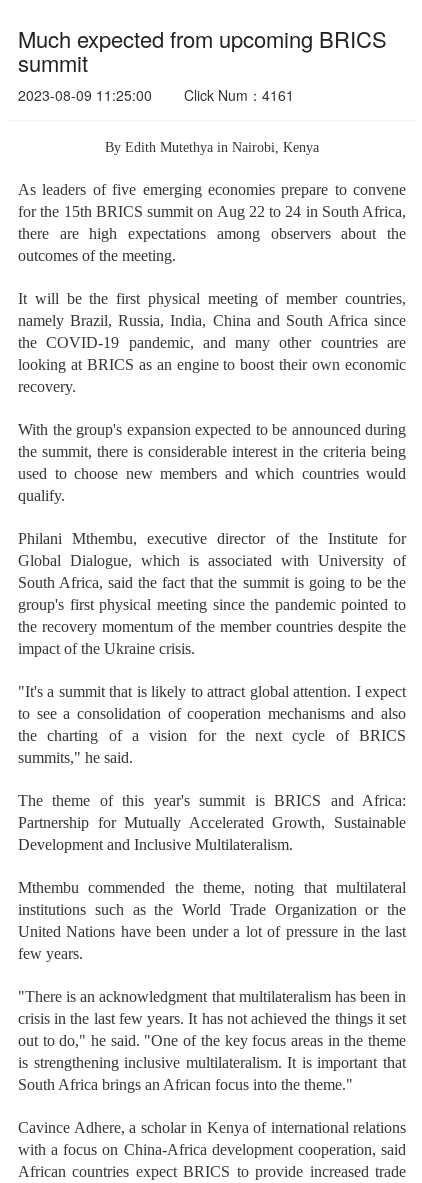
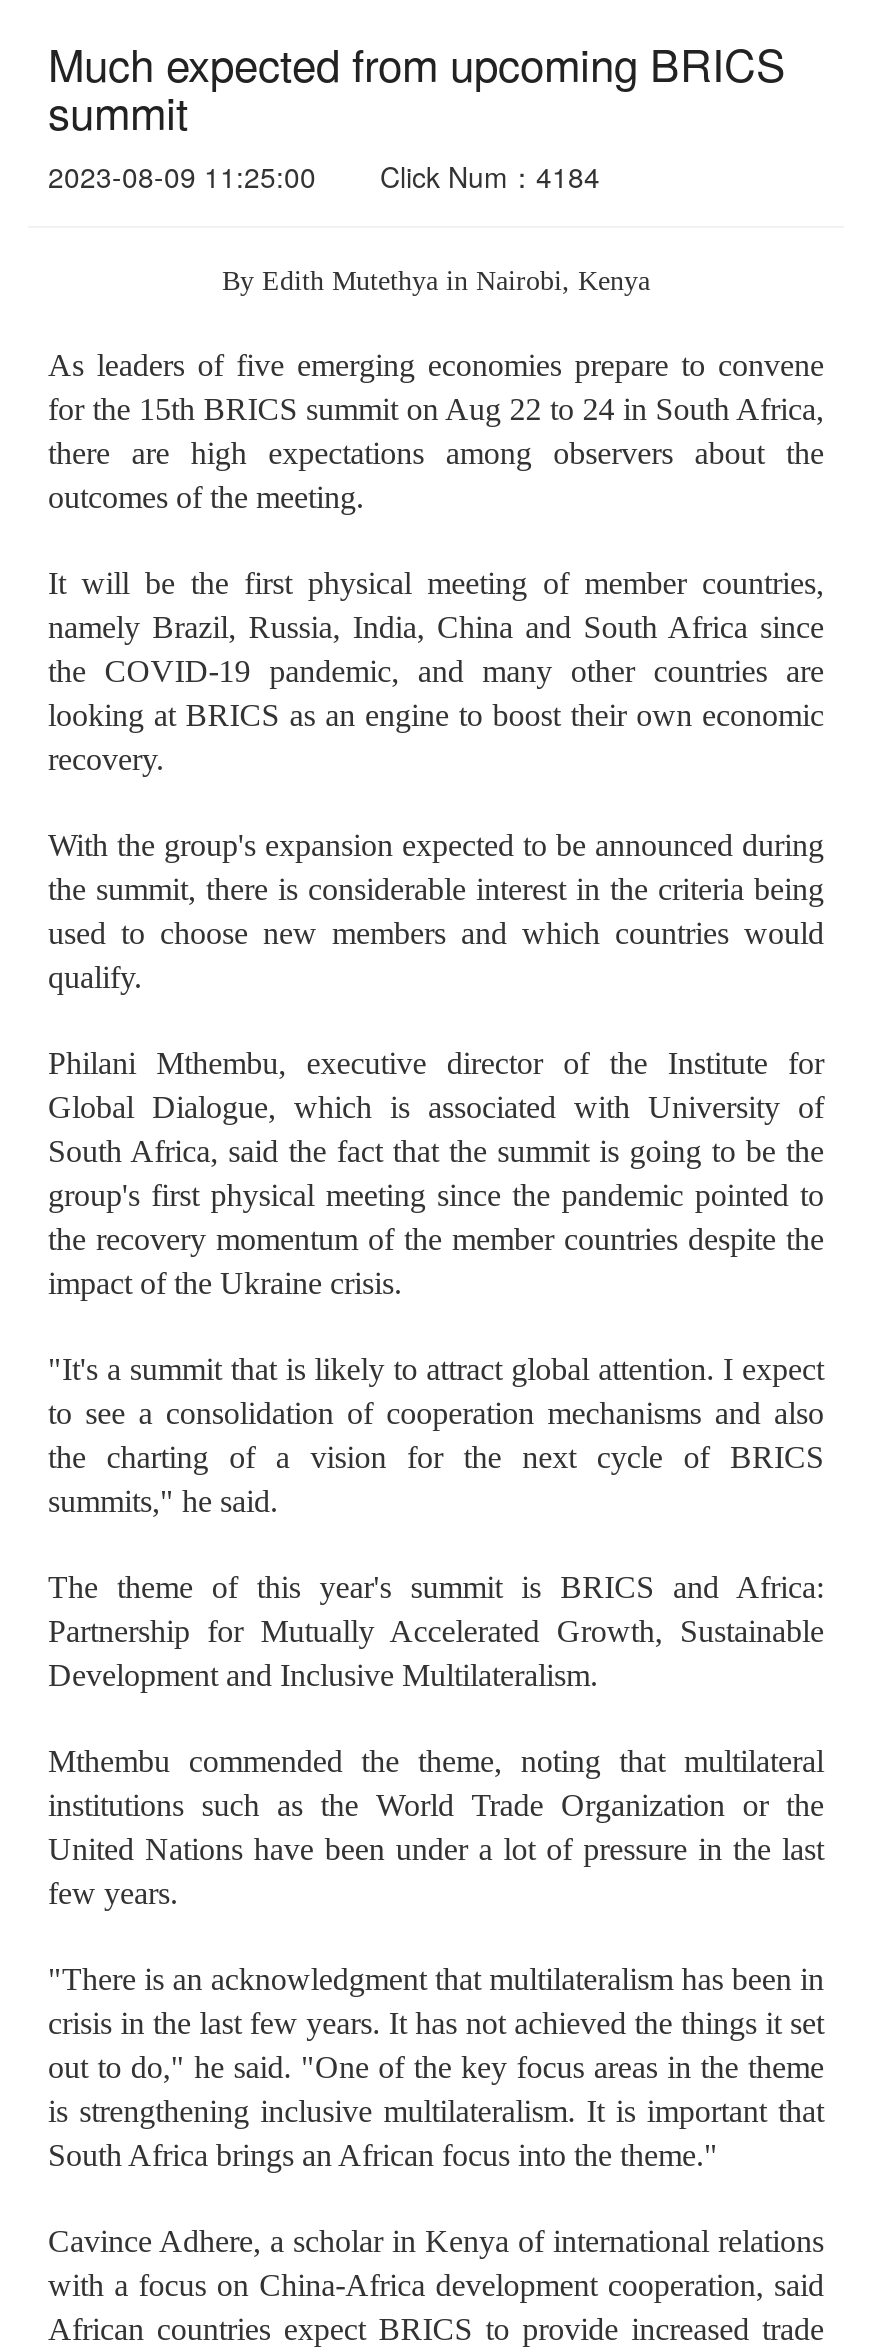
[18,85,294,105] 2023-08-09 11:25:00 Click Num：4161 -> [48,156,600,196] 2023-08-09 11:25:00 Click Num：4184

